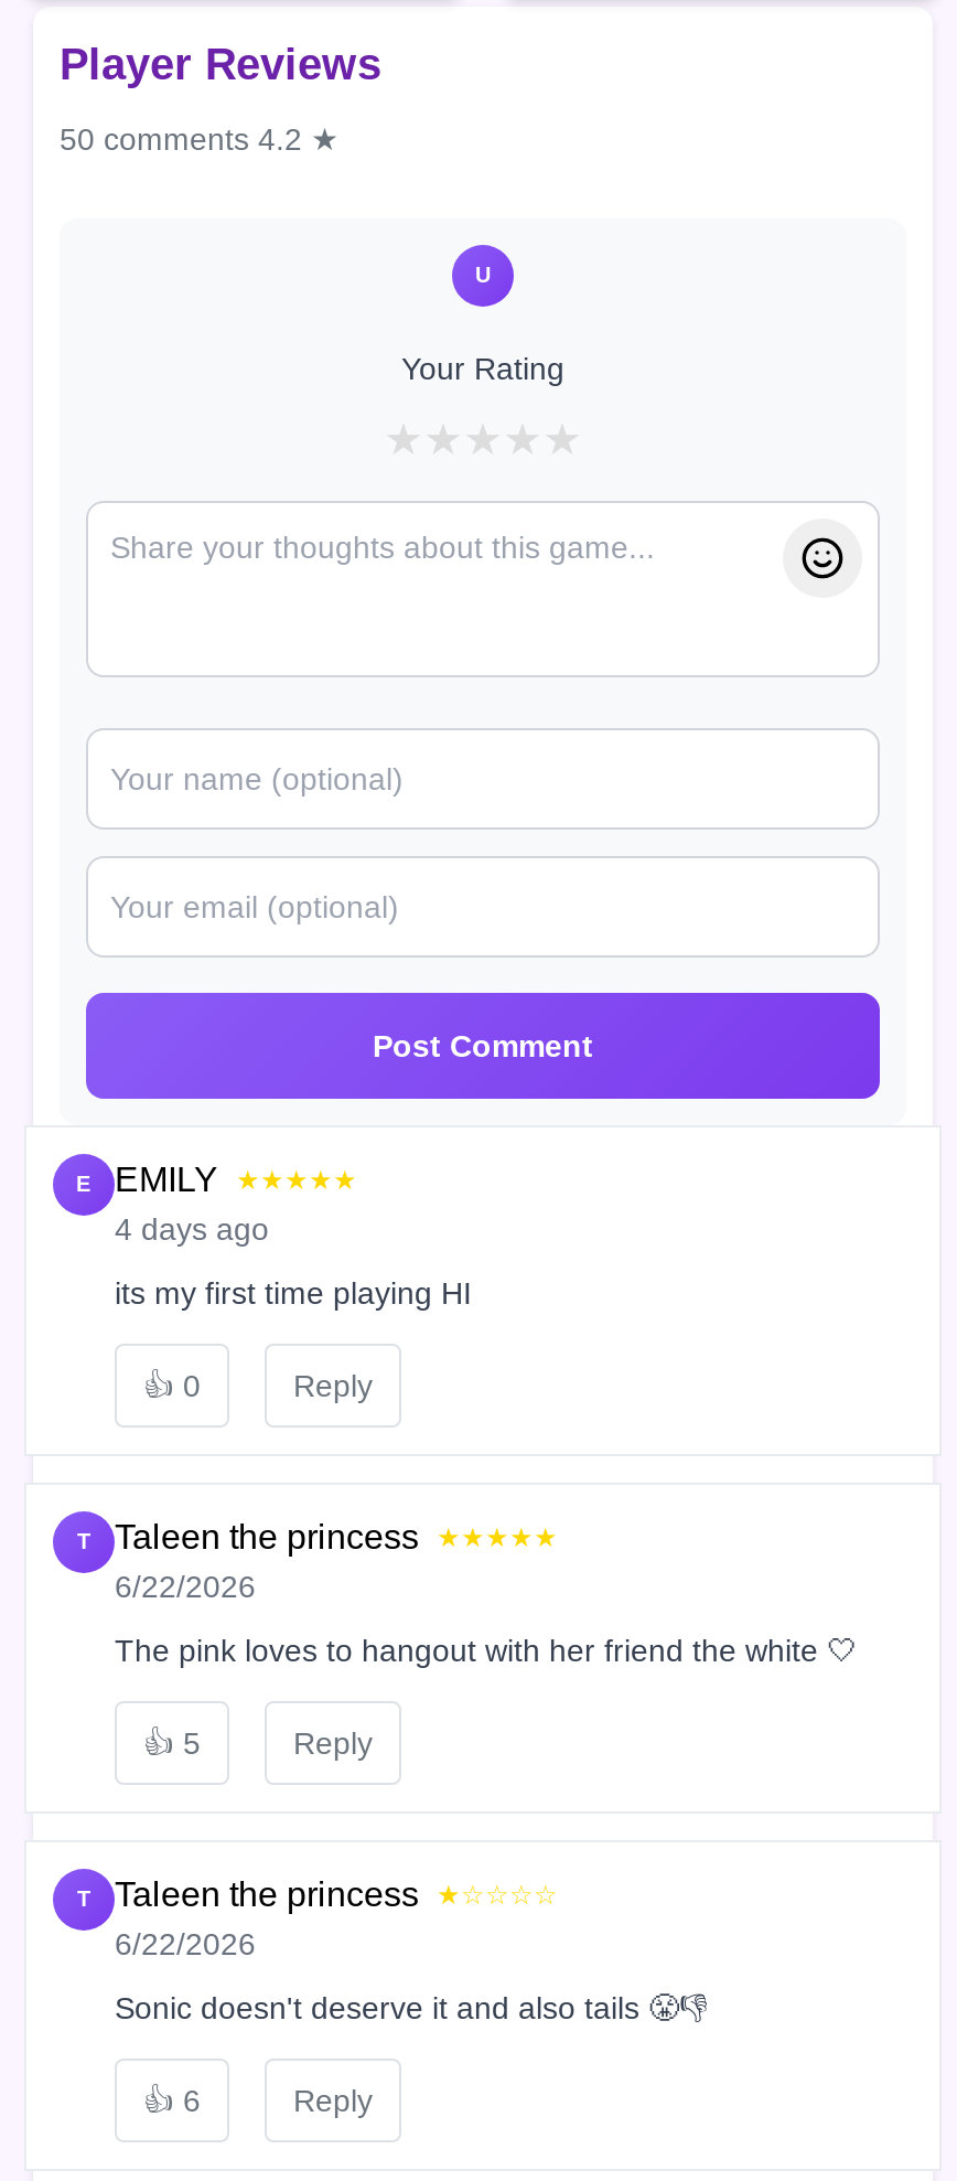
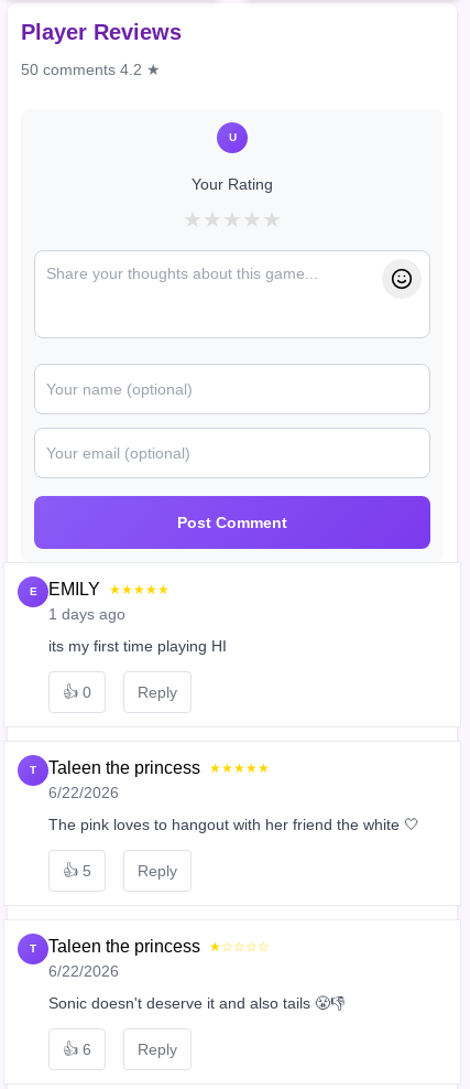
[115,1212,269,1247] 4 days ago -> [48,606,125,623] 1 days ago

